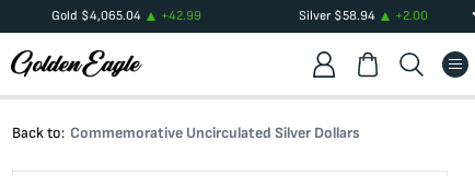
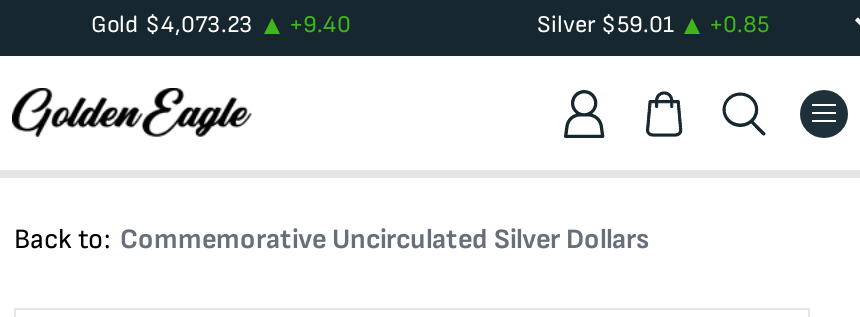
[52,8,141,24] Gold $4,065.04 -> [91,10,253,40] Gold $4,073.23
[161,8,202,24] +42.99 -> [289,10,351,40] +9.40
[299,8,375,24] Silver $58.94 -> [537,10,673,40] Silver $59.01
[395,8,428,24] +2.00 -> [709,10,769,40] +0.85

